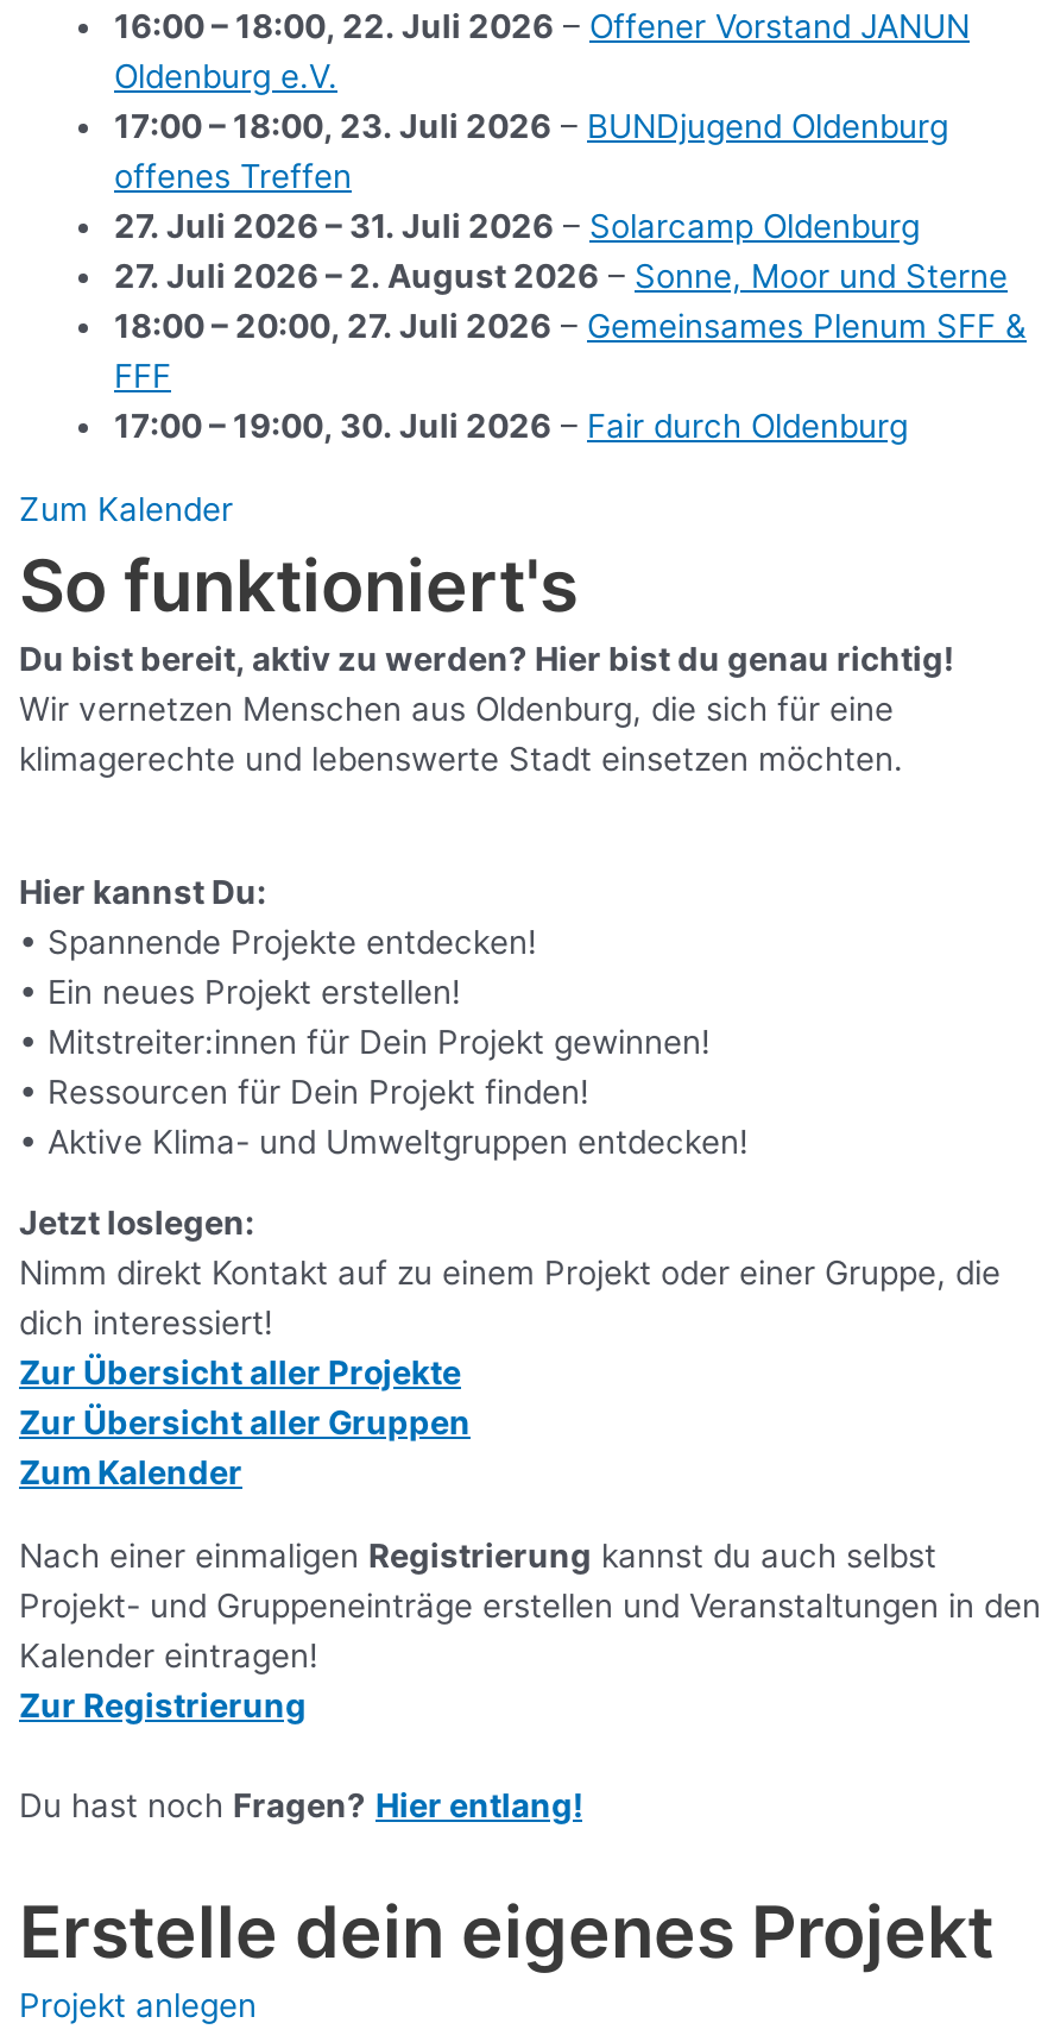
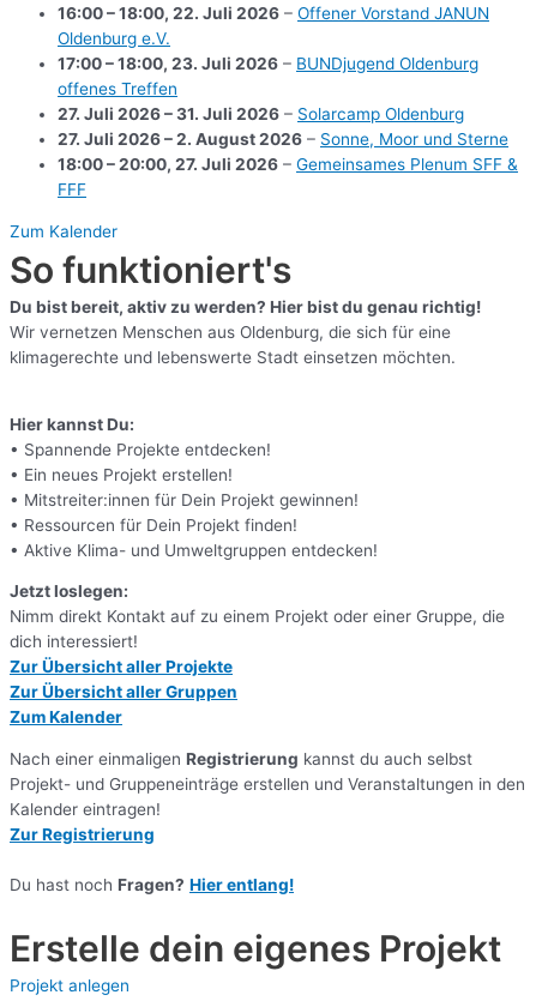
[114,408,908,446] 17:00 – 19:00, 30. Juli 2026 – Fair durch Oldenburg -> none

